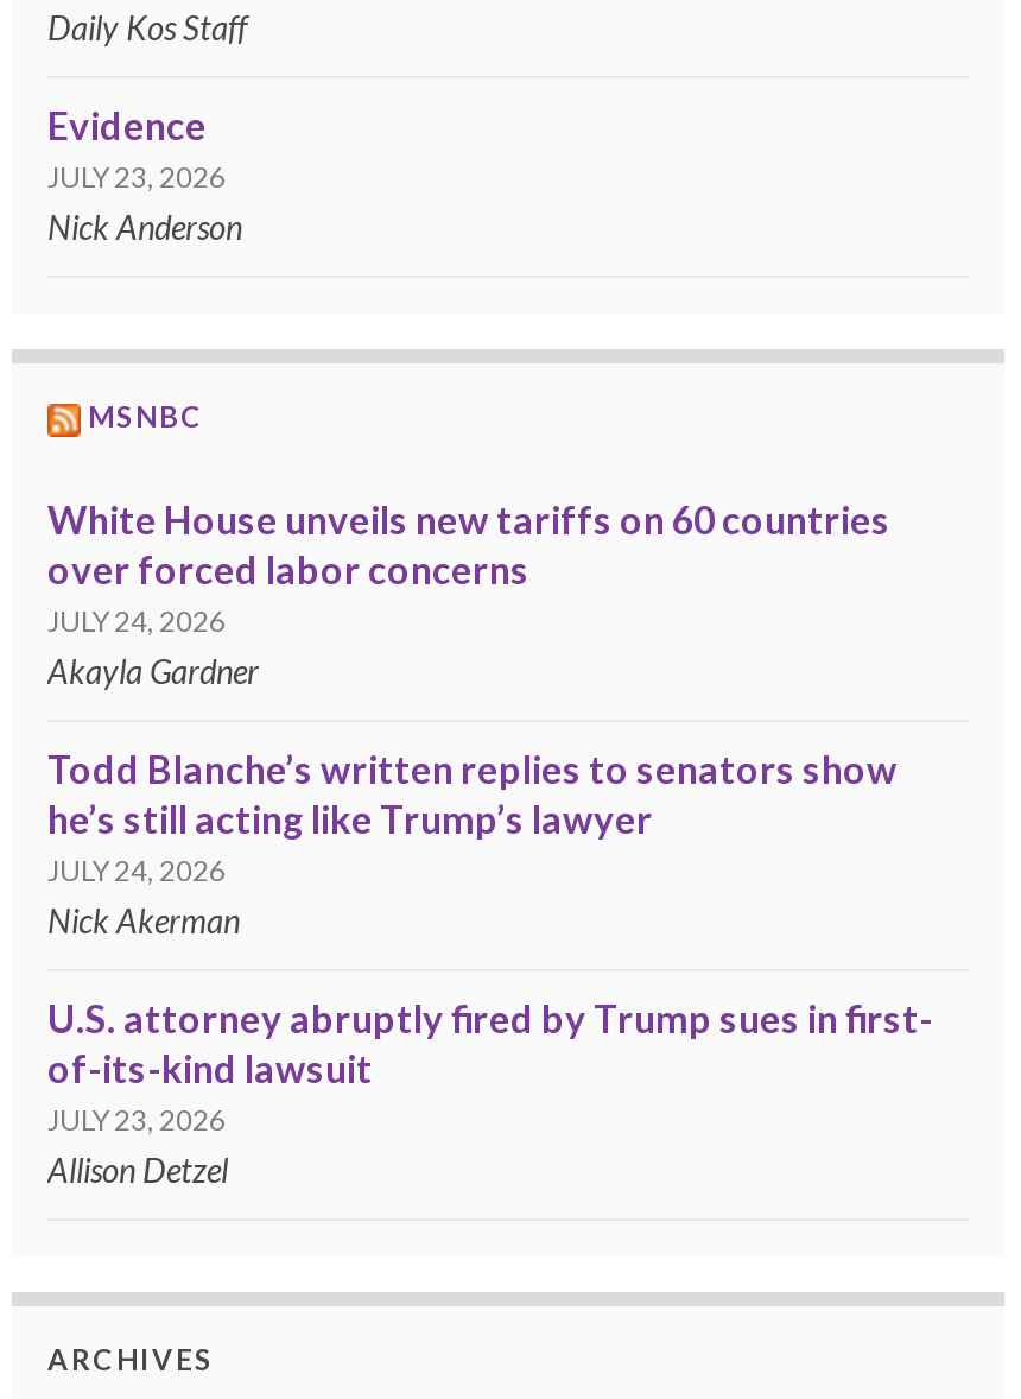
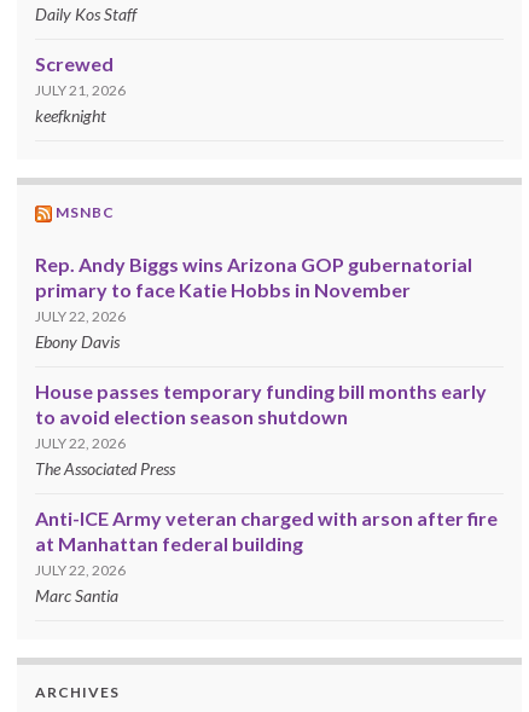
[47,102,242,247] Evidence | JULY 23, 2026 | Nick Anderson -> [35,52,126,126] Screwed | JULY 21, 2026 | keefknight
[47,496,890,691] White House unveils new tariffs on 60 countries | over forced labor concerns | JULY 24, 2026 | Akayla Gardner -> [35,253,472,352] Rep. Andy Biggs wins Arizona GOP gubernatorial | primary to face Katie Hobbs in November | JULY 22, 2026 | Ebony Davis
[47,746,898,941] Todd Blanche’s written replies to senators show | he’s still acting like Trump’s lawyer | JULY 24, 2026 | Nick Akerman -> [35,380,487,479] House passes temporary funding bill months early | to avoid election season shutdown | JULY 22, 2026 | The Associated Press
[47,995,933,1190] U.S. attorney abruptly fired by Trump sues in first- | of-its-kind lawsuit | JULY 23, 2026 | Allison Detzel -> [35,506,498,606] Anti-ICE Army veteran charged with arson after fire | at Manhattan federal building | JULY 22, 2026 | Marc Santia

